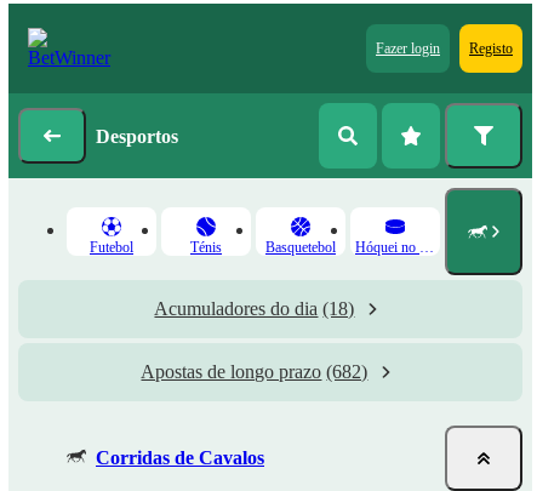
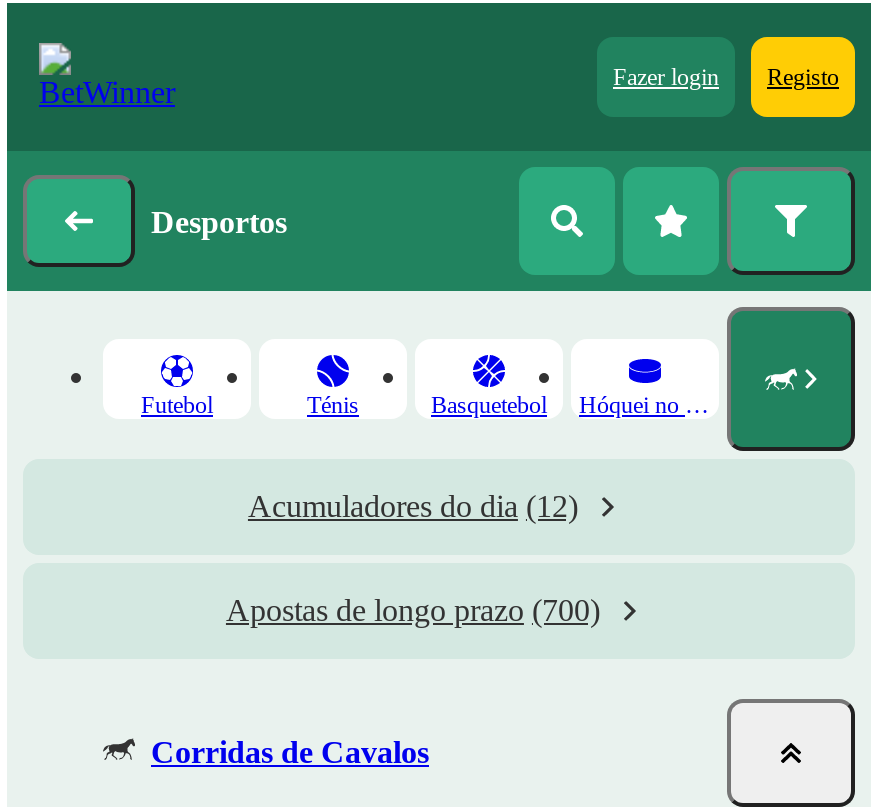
[155,298,355,319] Acumuladores do dia (18) -> [248,489,578,523] Acumuladores do dia (12)
[141,361,368,382] Apostas de longo prazo (682) -> [226,593,600,627] Apostas de longo prazo (700)

